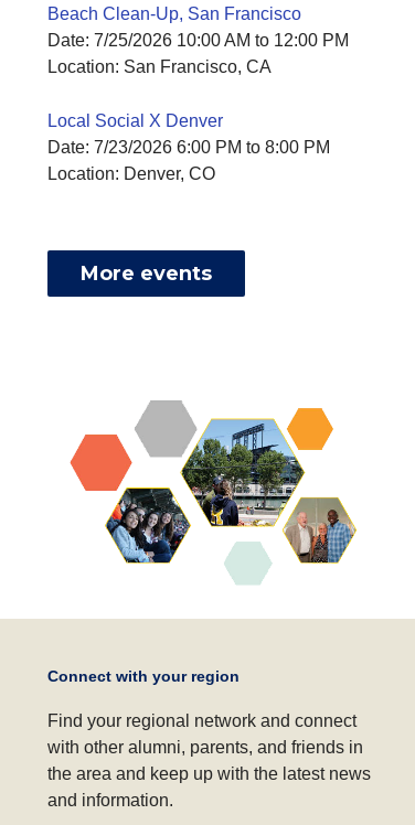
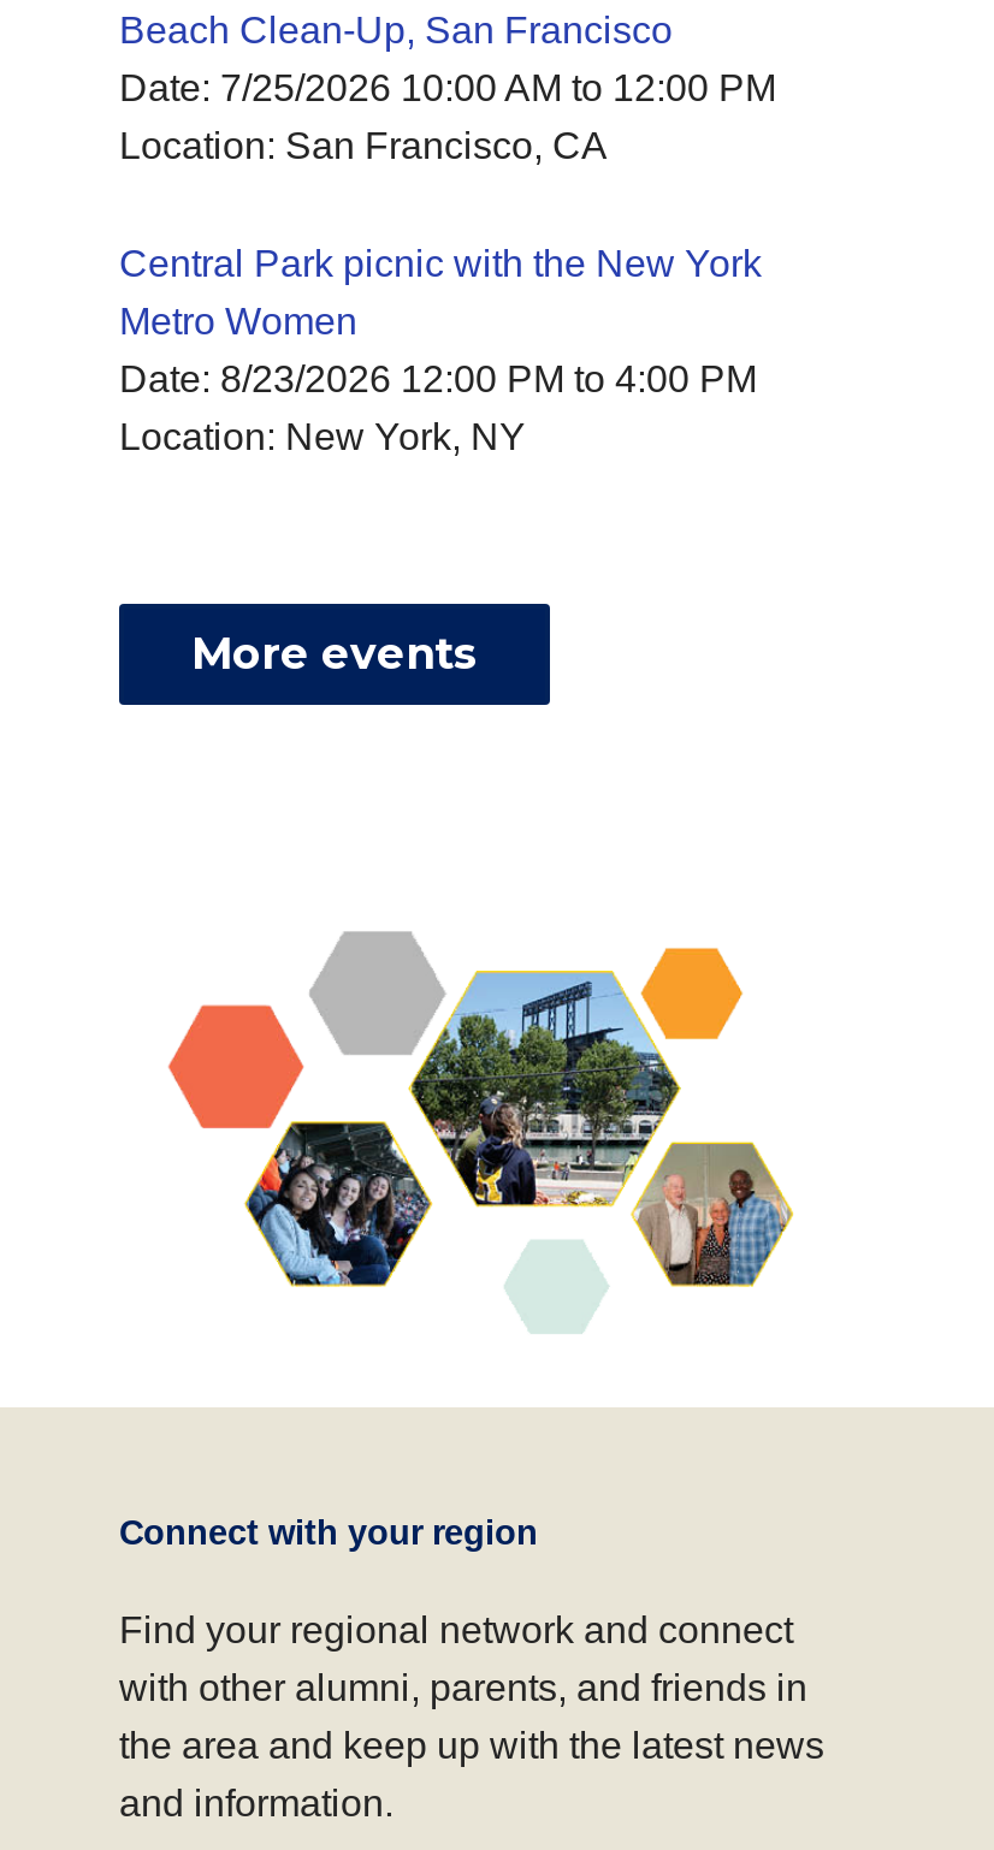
[47,111,330,183] Local Social X Denver | Date: 7/23/2026 6:00 PM to 8:00 PM | Location: Denver, CO -> [119,243,762,457] Central Park picnic with the New York | Metro Women | Date: 8/23/2026 12:00 PM to 4:00 PM | Location: New York, NY

